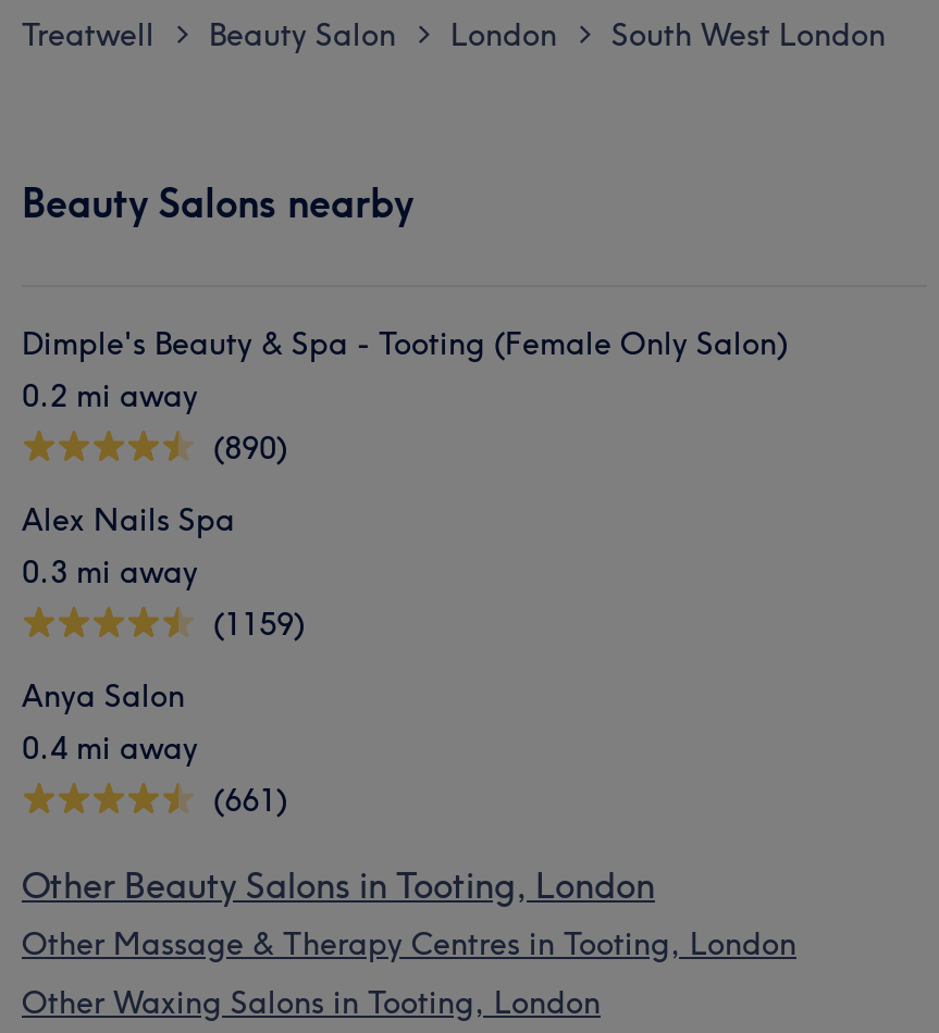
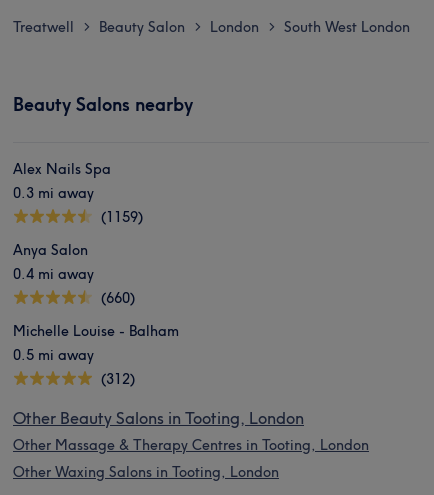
[22,324,788,468] Dimple's Beauty & Spa - Tooting (Female Only Salon) | 0.2 mi away | (890) -> none
moved [22,500,305,768] -> [13,160,143,283]: Alex Nails Spa | 0.3 mi away | (1159) | Anya Salon | 0.4 mi away
[213,781,287,820] (661) -> [13,289,179,388] (660) | Michelle Louise - Balham | 0.5 mi away | (312)

